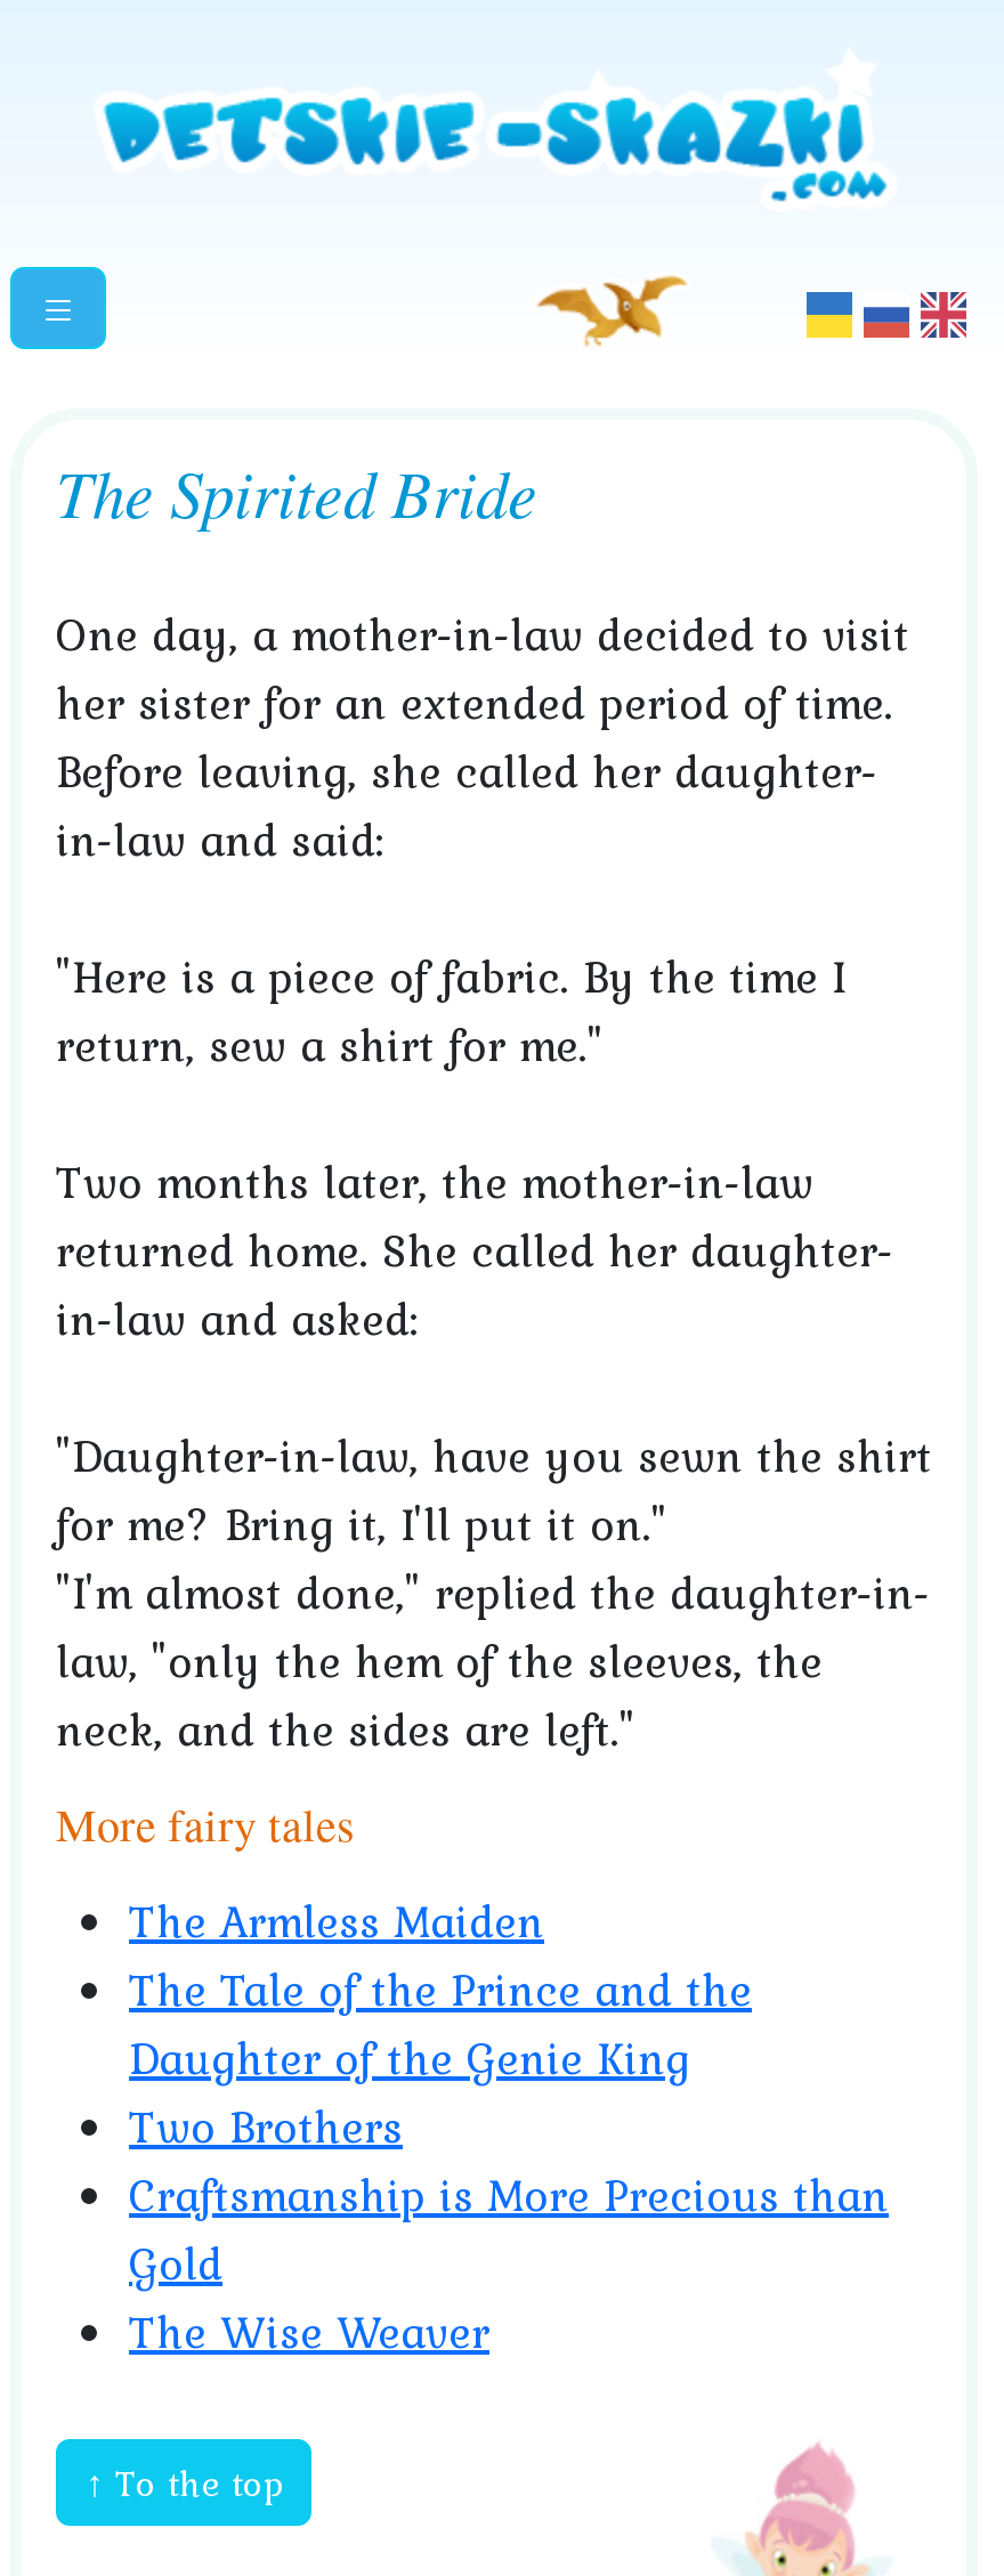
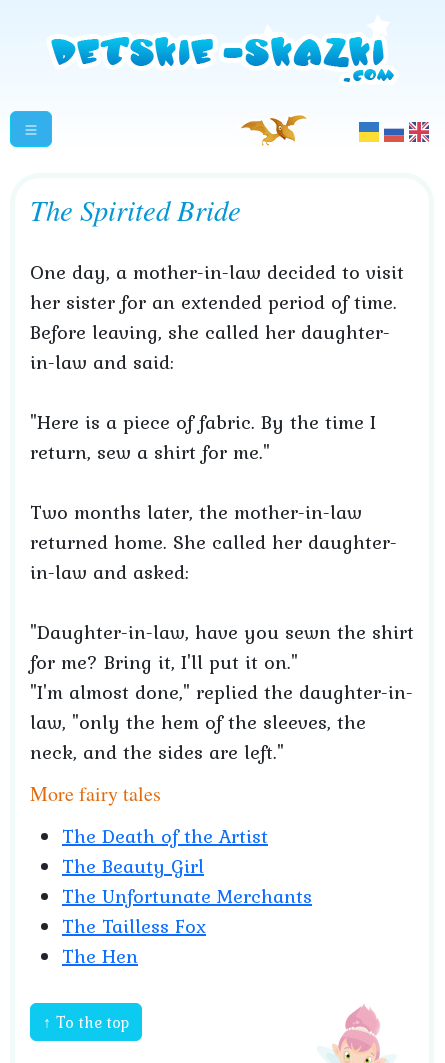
[129,1887,889,2366] The Armless Maiden | The Tale of the Prince and the | Daughter of the Genie King | Two Brothers | Craftsmanship is More Precious than | Gold | The Wise Weaver -> [62,821,312,971] The Death of the Artist | The Beauty Girl | The Unfortunate Merchants | The Tailless Fox | The Hen

